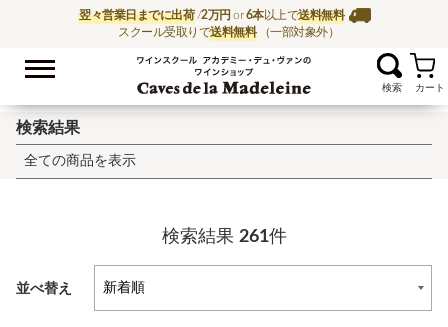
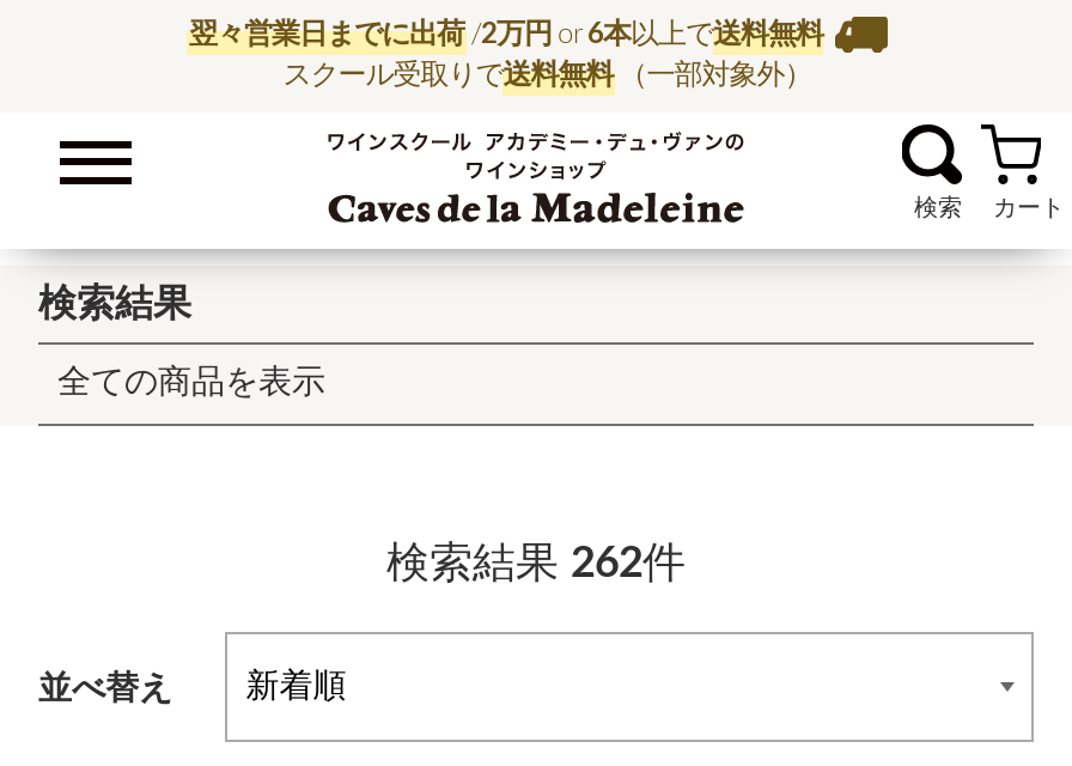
[161,228,286,246] 検索結果261件 -> [386,543,686,586] 検索結果262件

